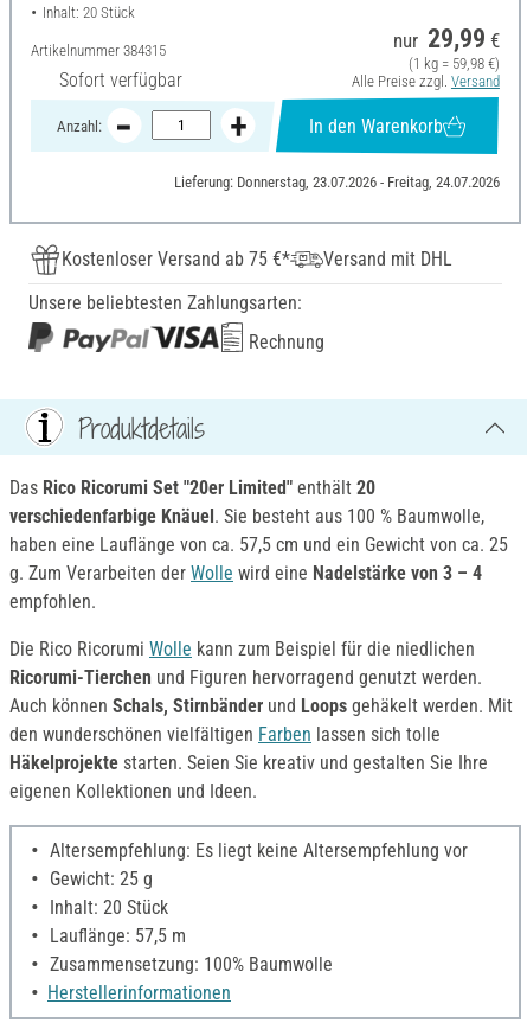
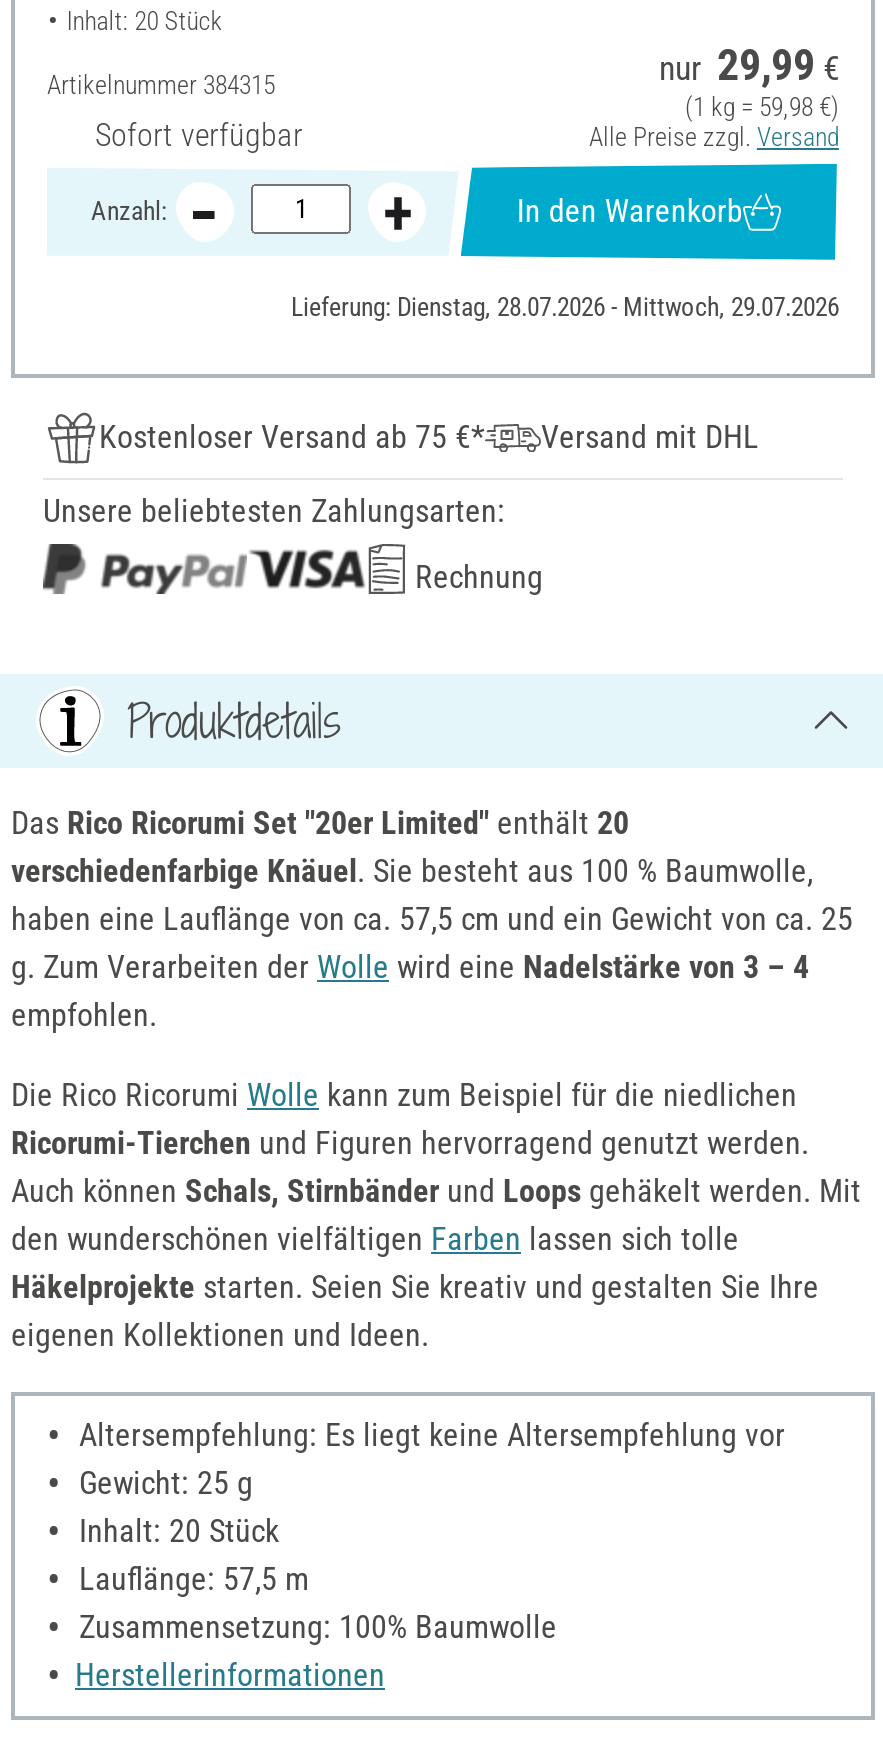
[174,173,500,191] Lieferung: Donnerstag, 23.07.2026 - Freitag, 24.07.2026 -> [291,292,839,322] Lieferung: Dienstag, 28.07.2026 - Mittwoch, 29.07.2026

